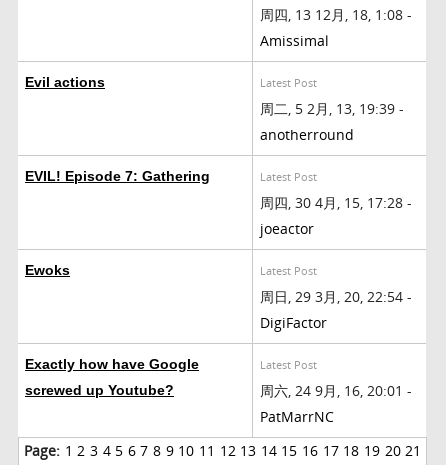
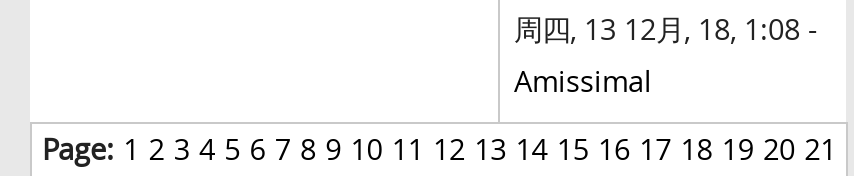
[25,74,412,398] Evil actions | Latest Post | 周二, 5 2月, 13, 19:39 - | anotherround | EVIL! Episode 7: Gathering | Latest Post | 周四, 30 4月, 15, 17:28 - | joeactor | Ewoks | Latest Post | 周日, 29 3月, 20, 22:54 - | DigiFactor | Exactly how have Google | screwed up Youtube? -> none
[260,358,412,426] Latest Post | 周六, 24 9月, 16, 20:01 - | PatMarrNC -> none

